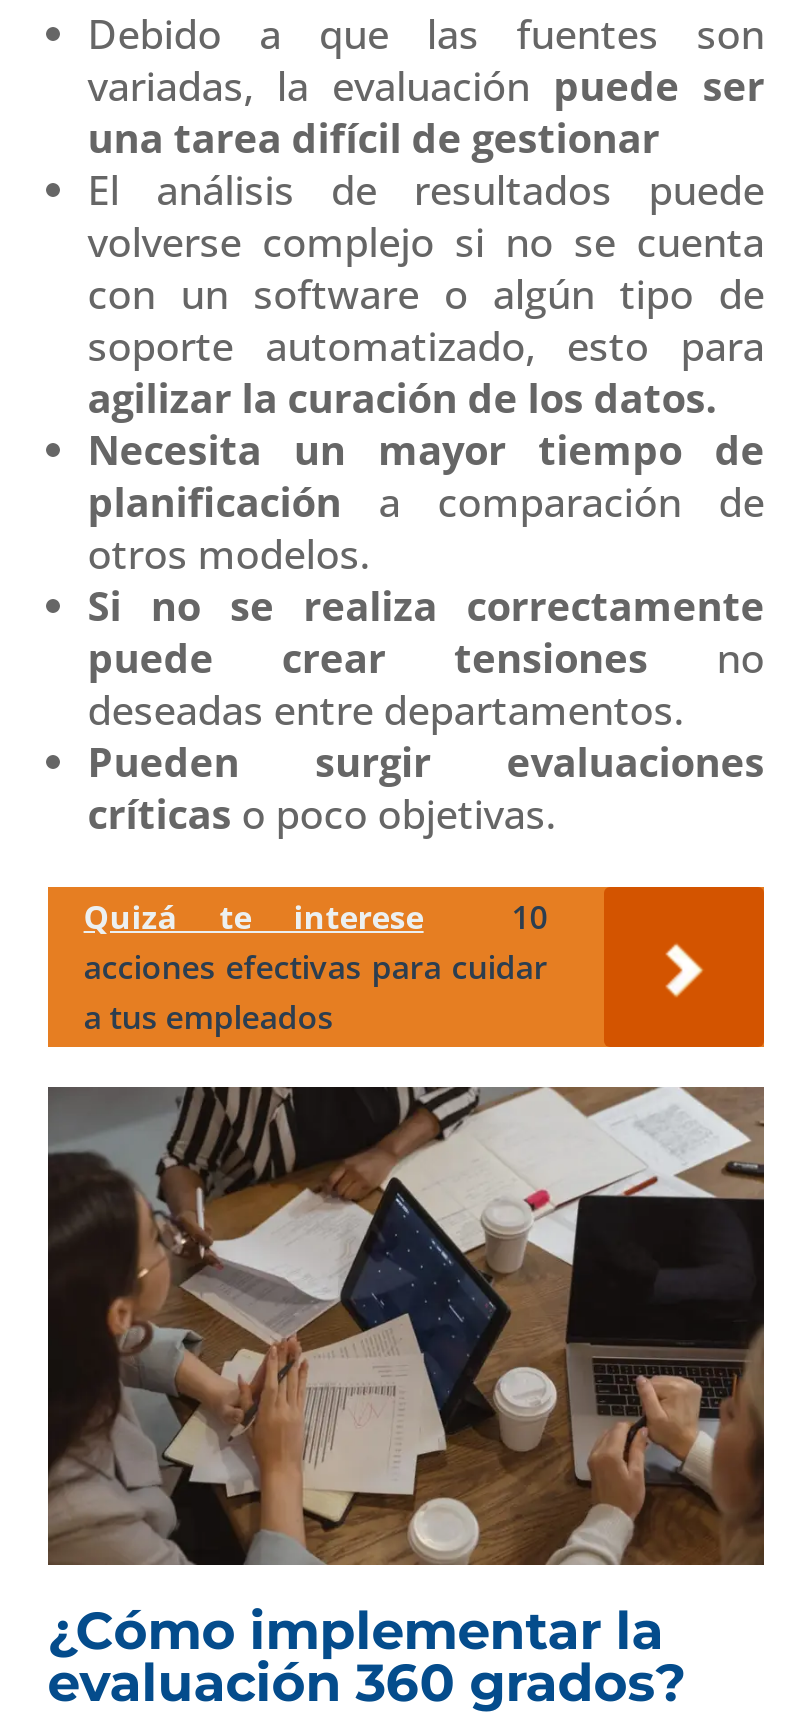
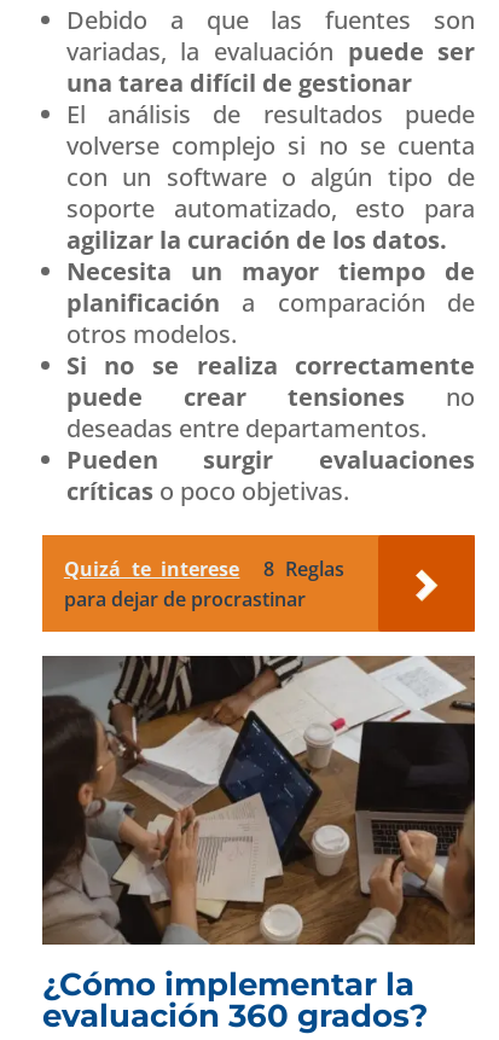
[84,895,548,1039] 10 | acciones efectivas para cuidar | a tus empleados -> [64,556,344,613] 8 Reglas | para dejar de procrastinar

